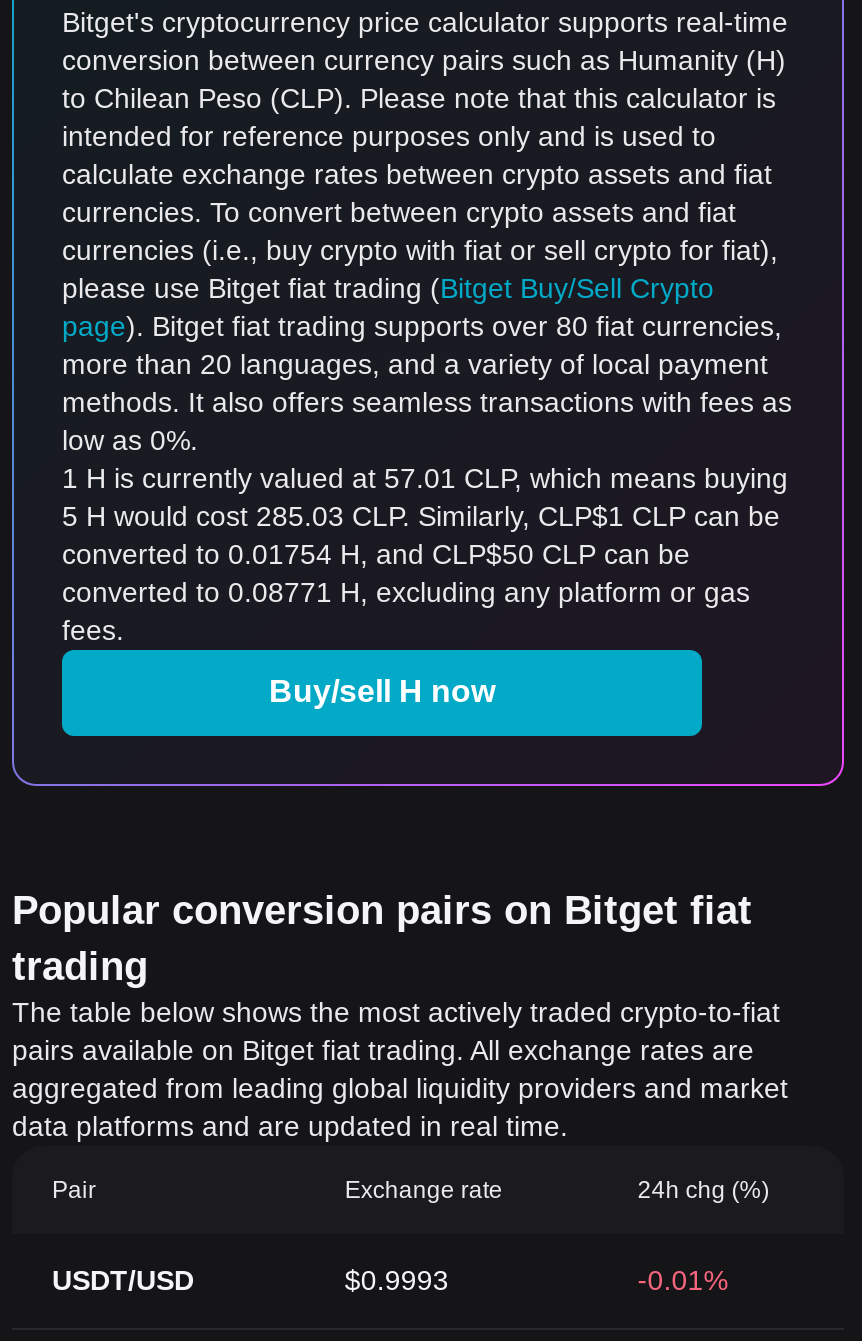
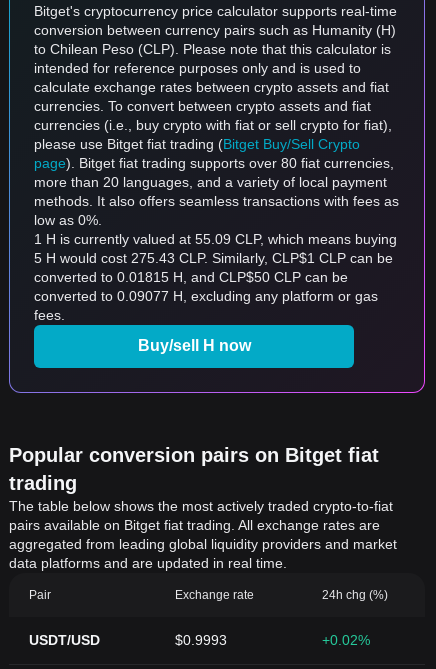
[62,462,788,494] 1 H is currently valued at 57.01 CLP, which means buying -> [34,231,397,247] 1 H is currently valued at 55.09 CLP, which means buying
[62,500,780,532] 5 H would cost 285.03 CLP. Similarly, CLP$1 CLP can be -> [34,250,393,266] 5 H would cost 275.43 CLP. Similarly, CLP$1 CLP can be
[62,538,690,570] converted to 0.01754 H, and CLP$50 CLP can be -> [34,269,348,285] converted to 0.01815 H, and CLP$50 CLP can be
[62,576,750,608] converted to 0.08771 H, excluding any platform or gas -> [34,288,378,304] converted to 0.09077 H, excluding any platform or gas
[638,1264,728,1296] -0.01% -> [322,632,370,648] +0.02%

